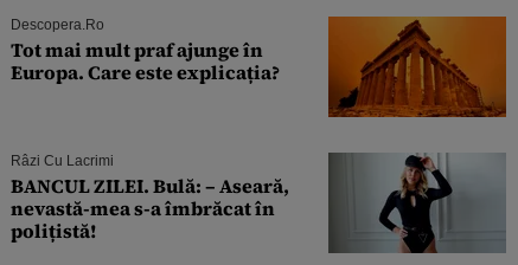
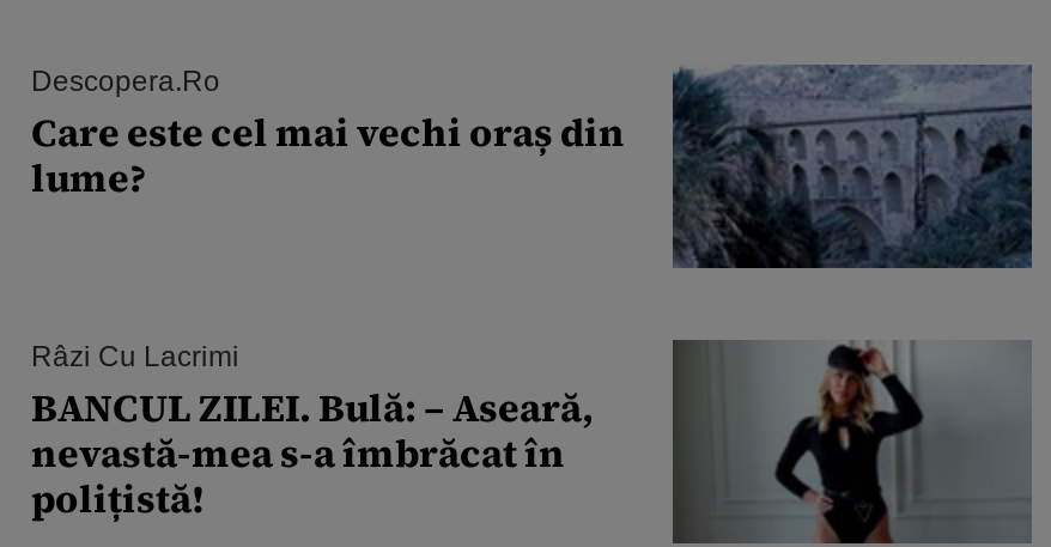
[11,15,507,118] [image] | Tot mai mult praf ajunge în | Europa. Care este explicația? -> [31,62,1034,271] [image] | Care este cel mai vechi oraș din | lume?

